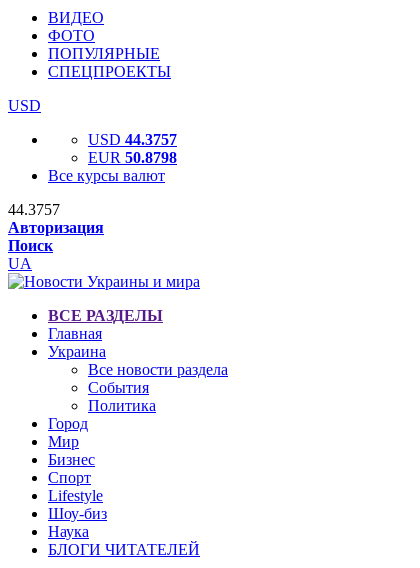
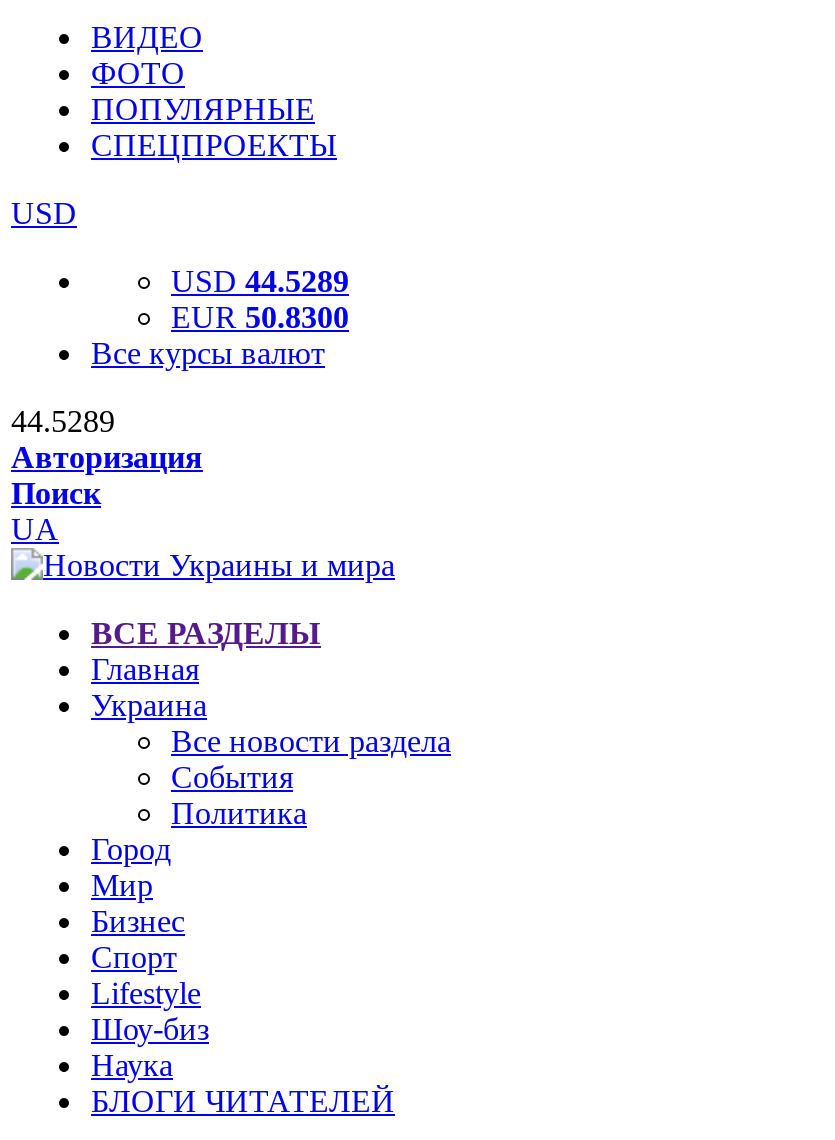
[88,131,177,148] USD 44.3757 -> [171,264,349,298] USD 44.5289
[88,149,177,166] EUR 50.8798 -> [171,300,349,334] EUR 50.8300
[8,201,60,218] 44.3757 -> [11,404,115,438] 44.5289

